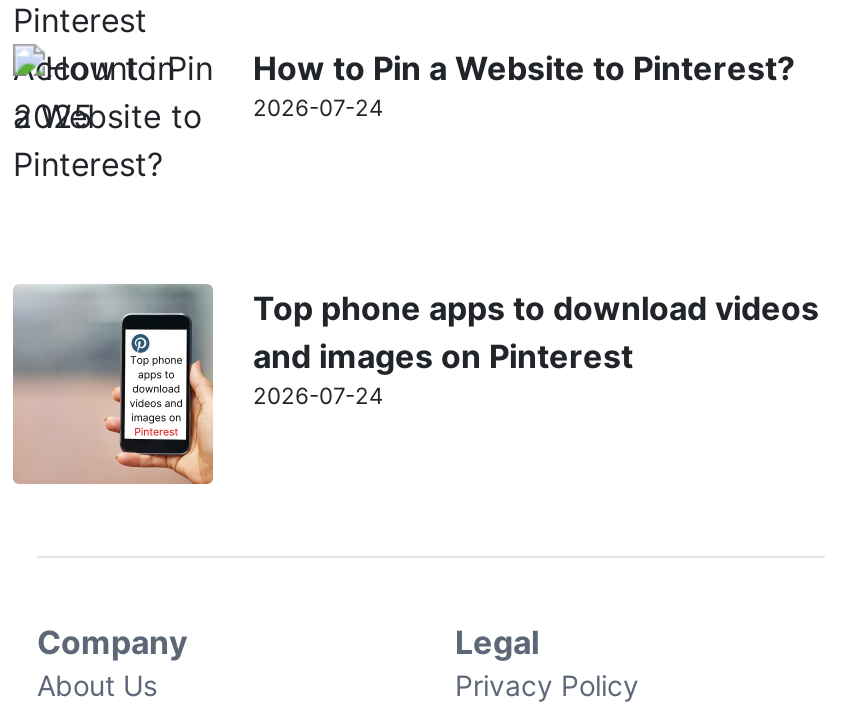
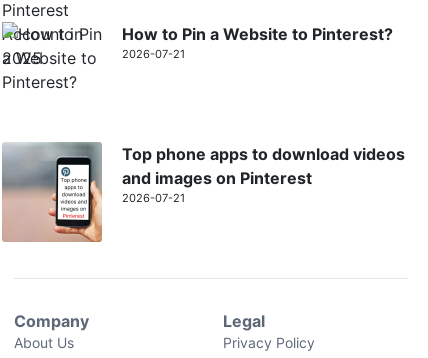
[253,94,383,122] 2026-07-24 -> [122,47,185,61] 2026-07-21
[253,382,383,410] 2026-07-24 -> [122,191,185,205] 2026-07-21

